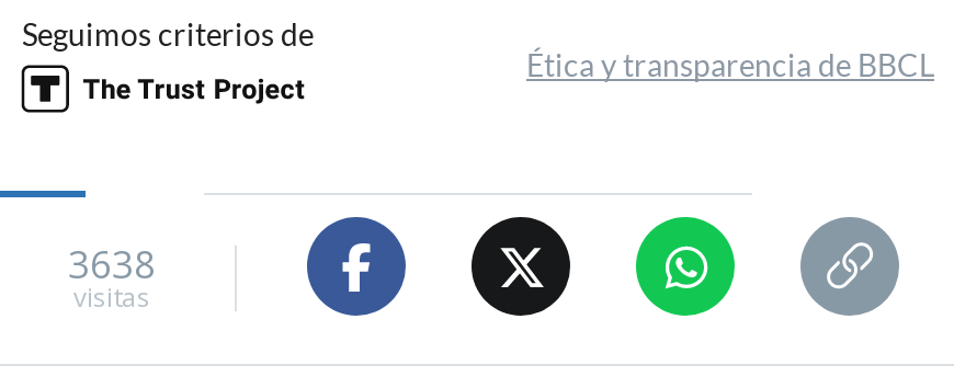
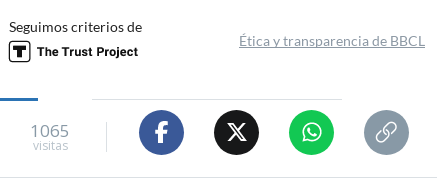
[68,239,156,290] 3638 -> [30,119,70,142] 1065

